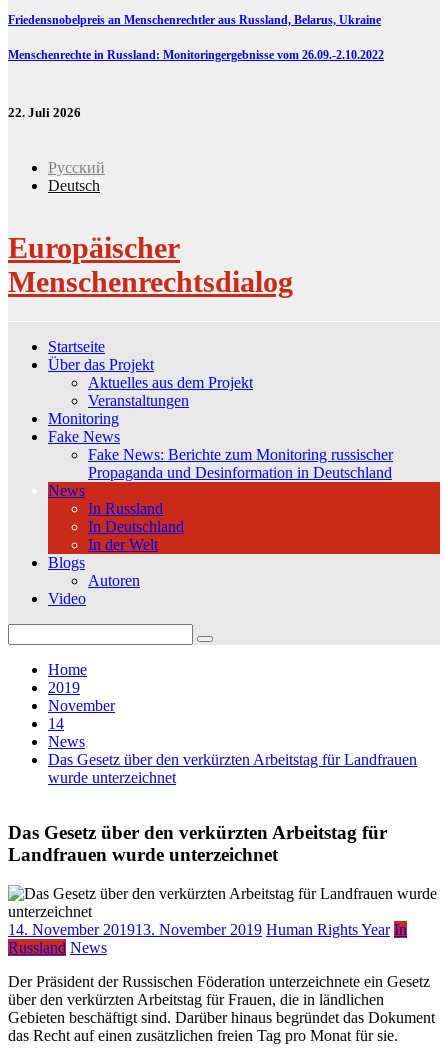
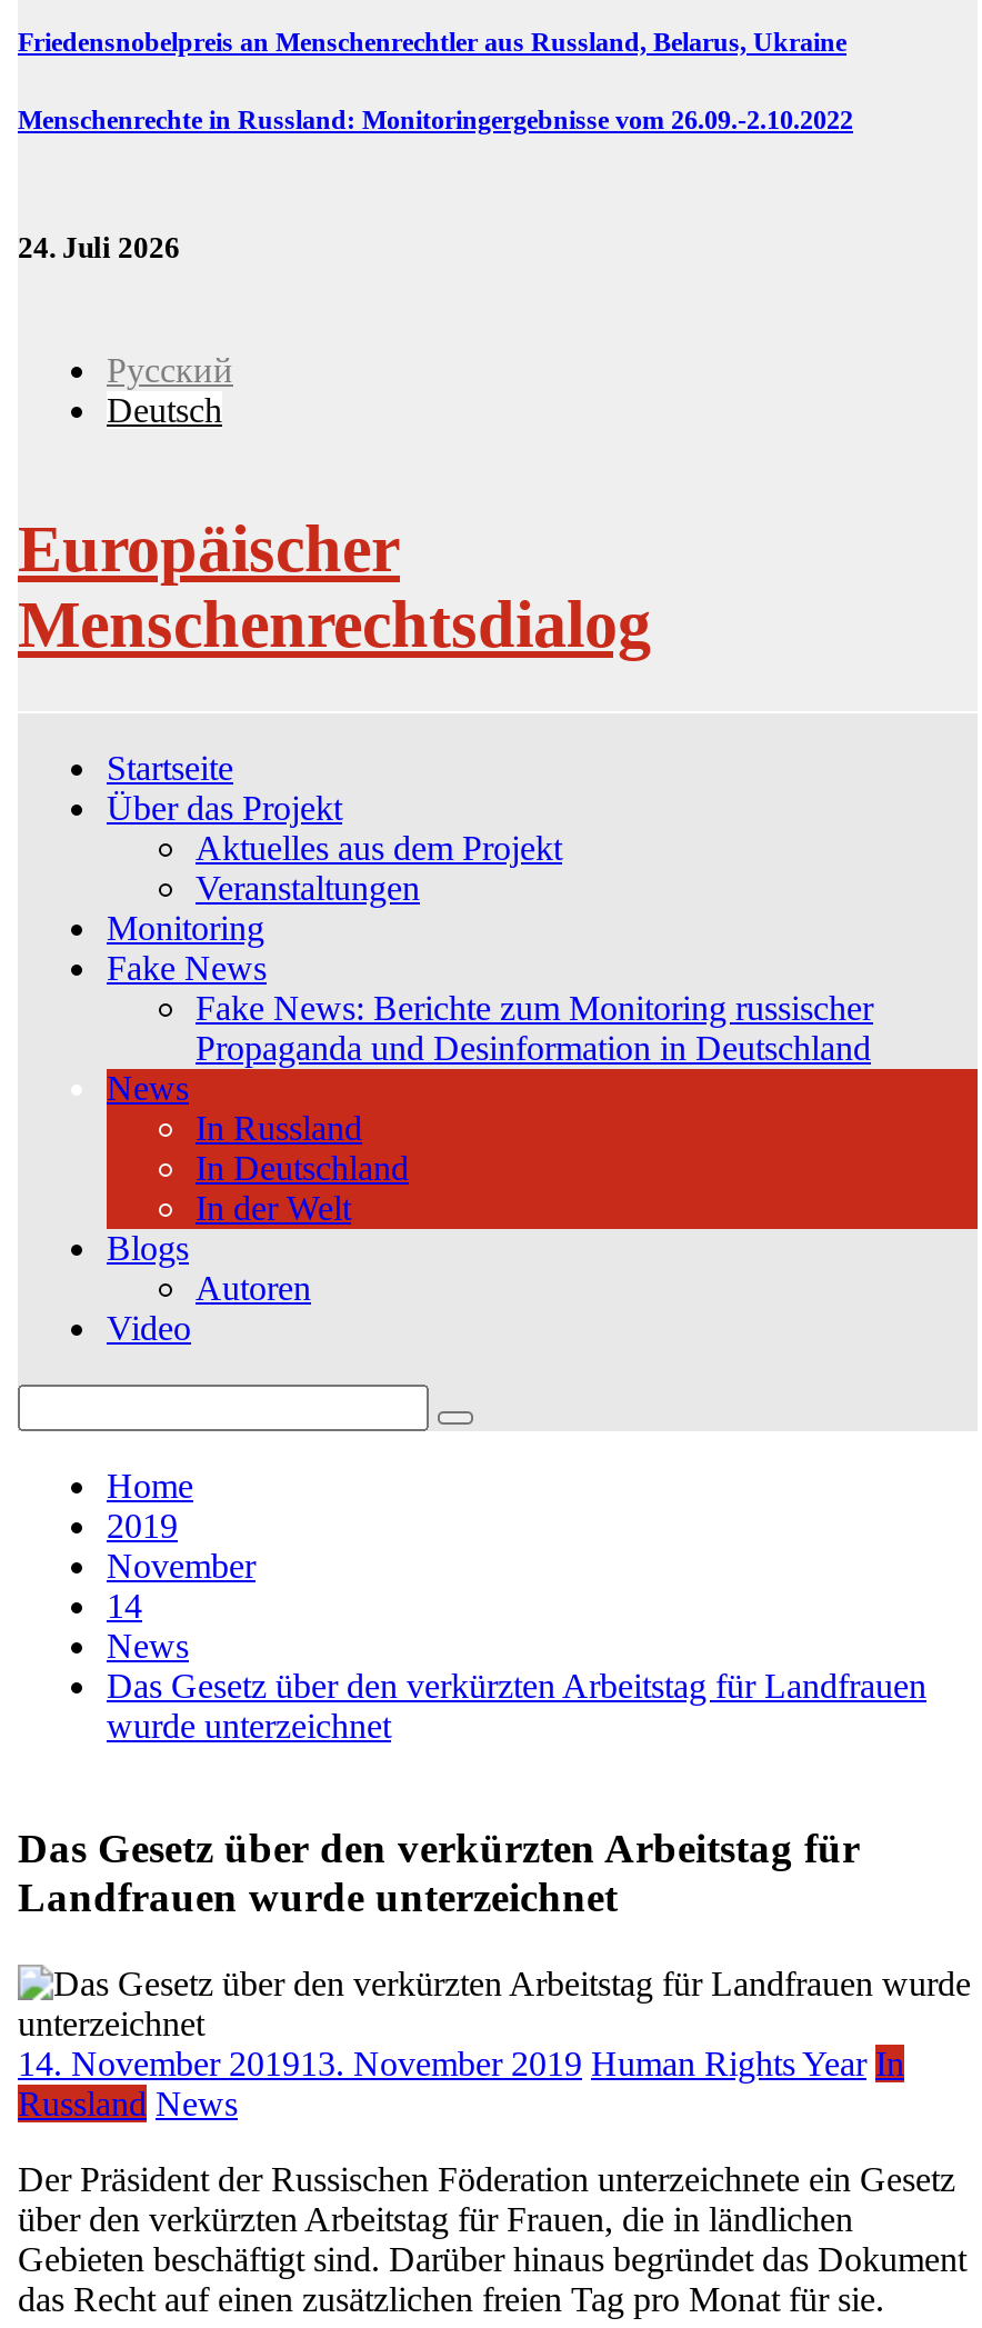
[8,105,81,120] 22. Juli 2026 -> [18,231,180,264] 24. Juli 2026

